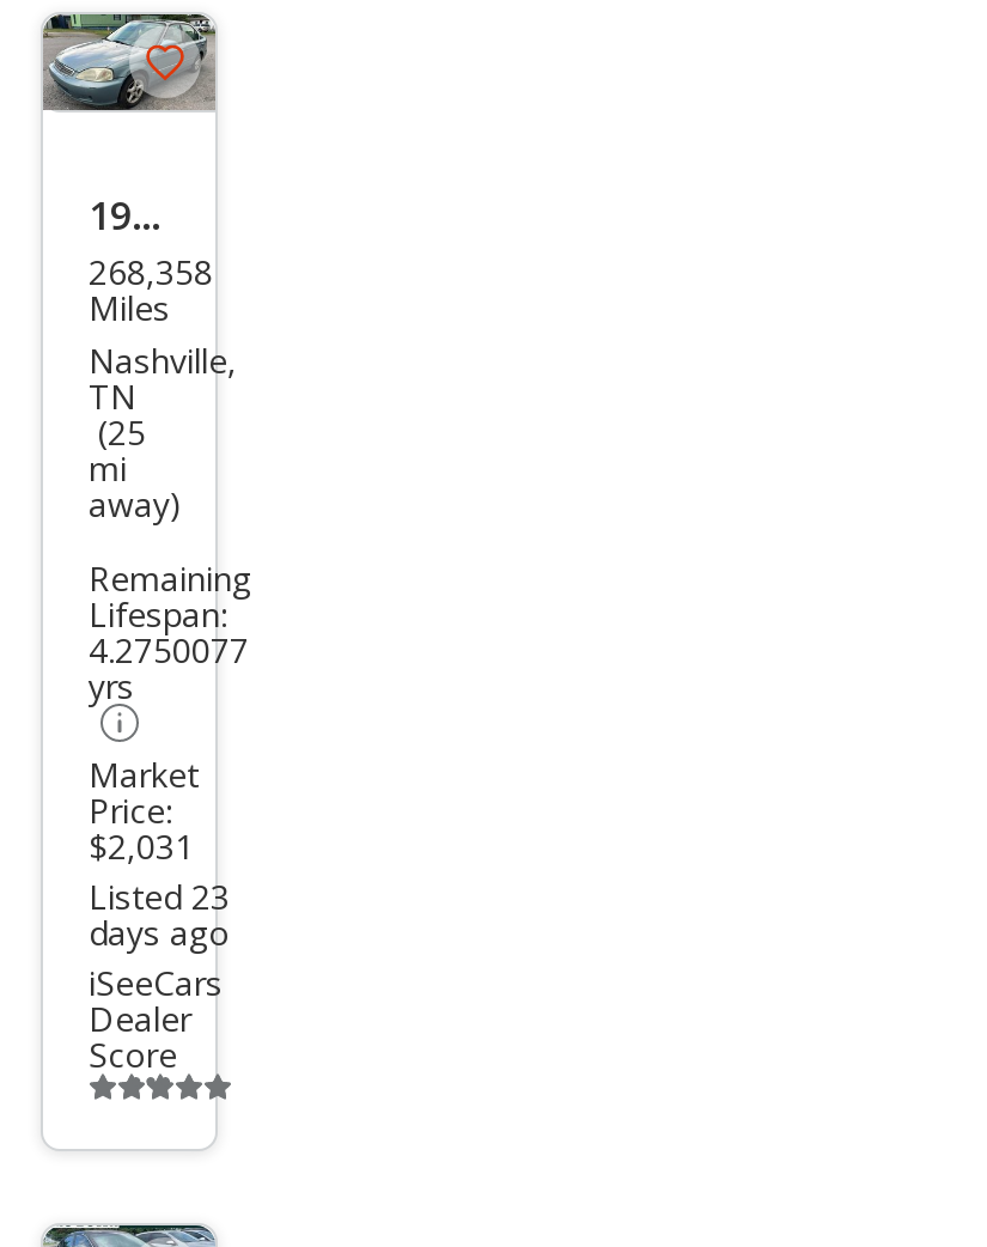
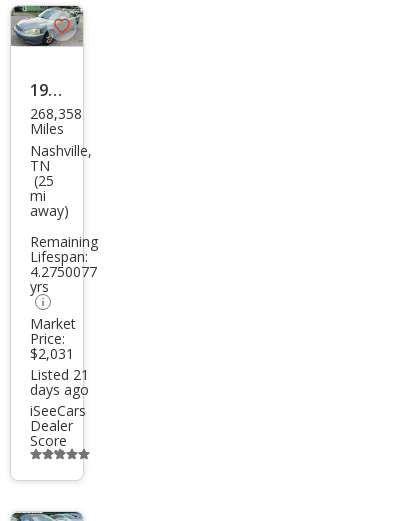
[89,874,230,920] Listed 23 -> [30,365,89,384] Listed 21

